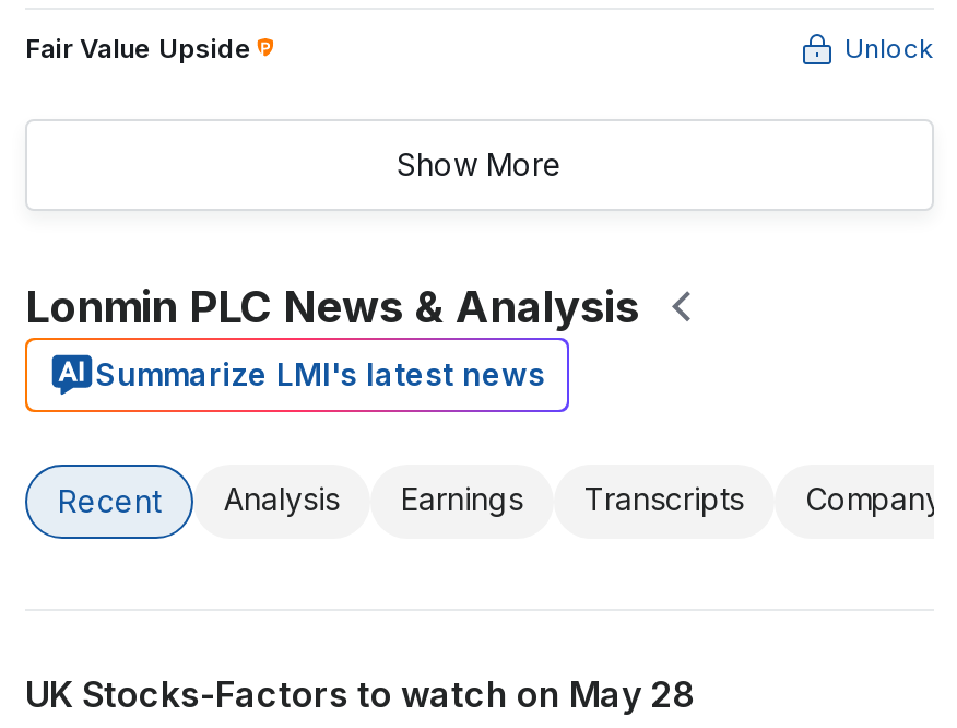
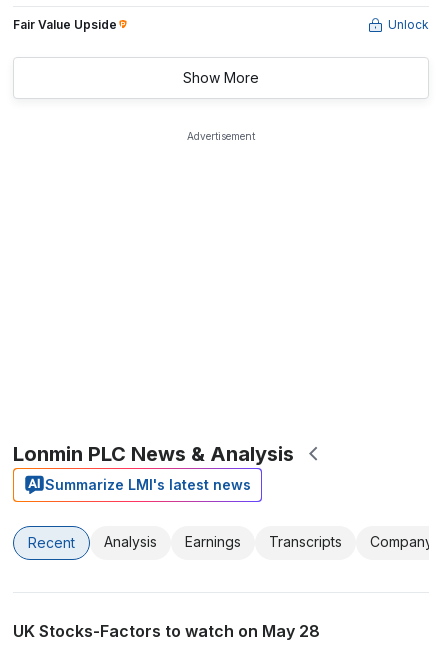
none -> [187,130,255,142] Advertisement

